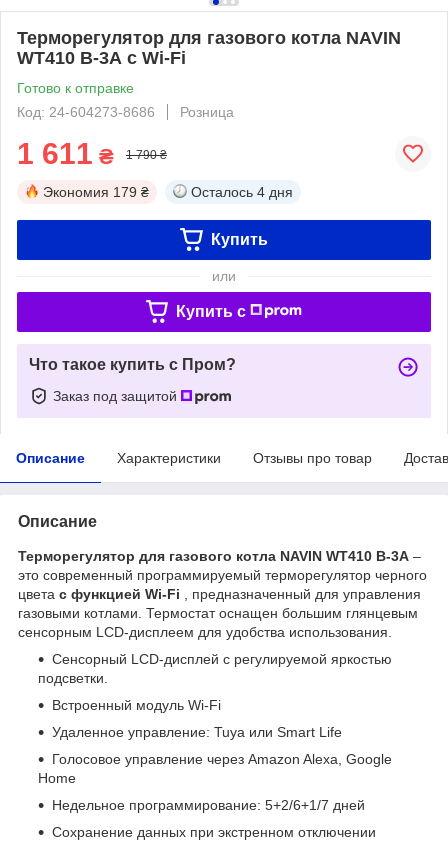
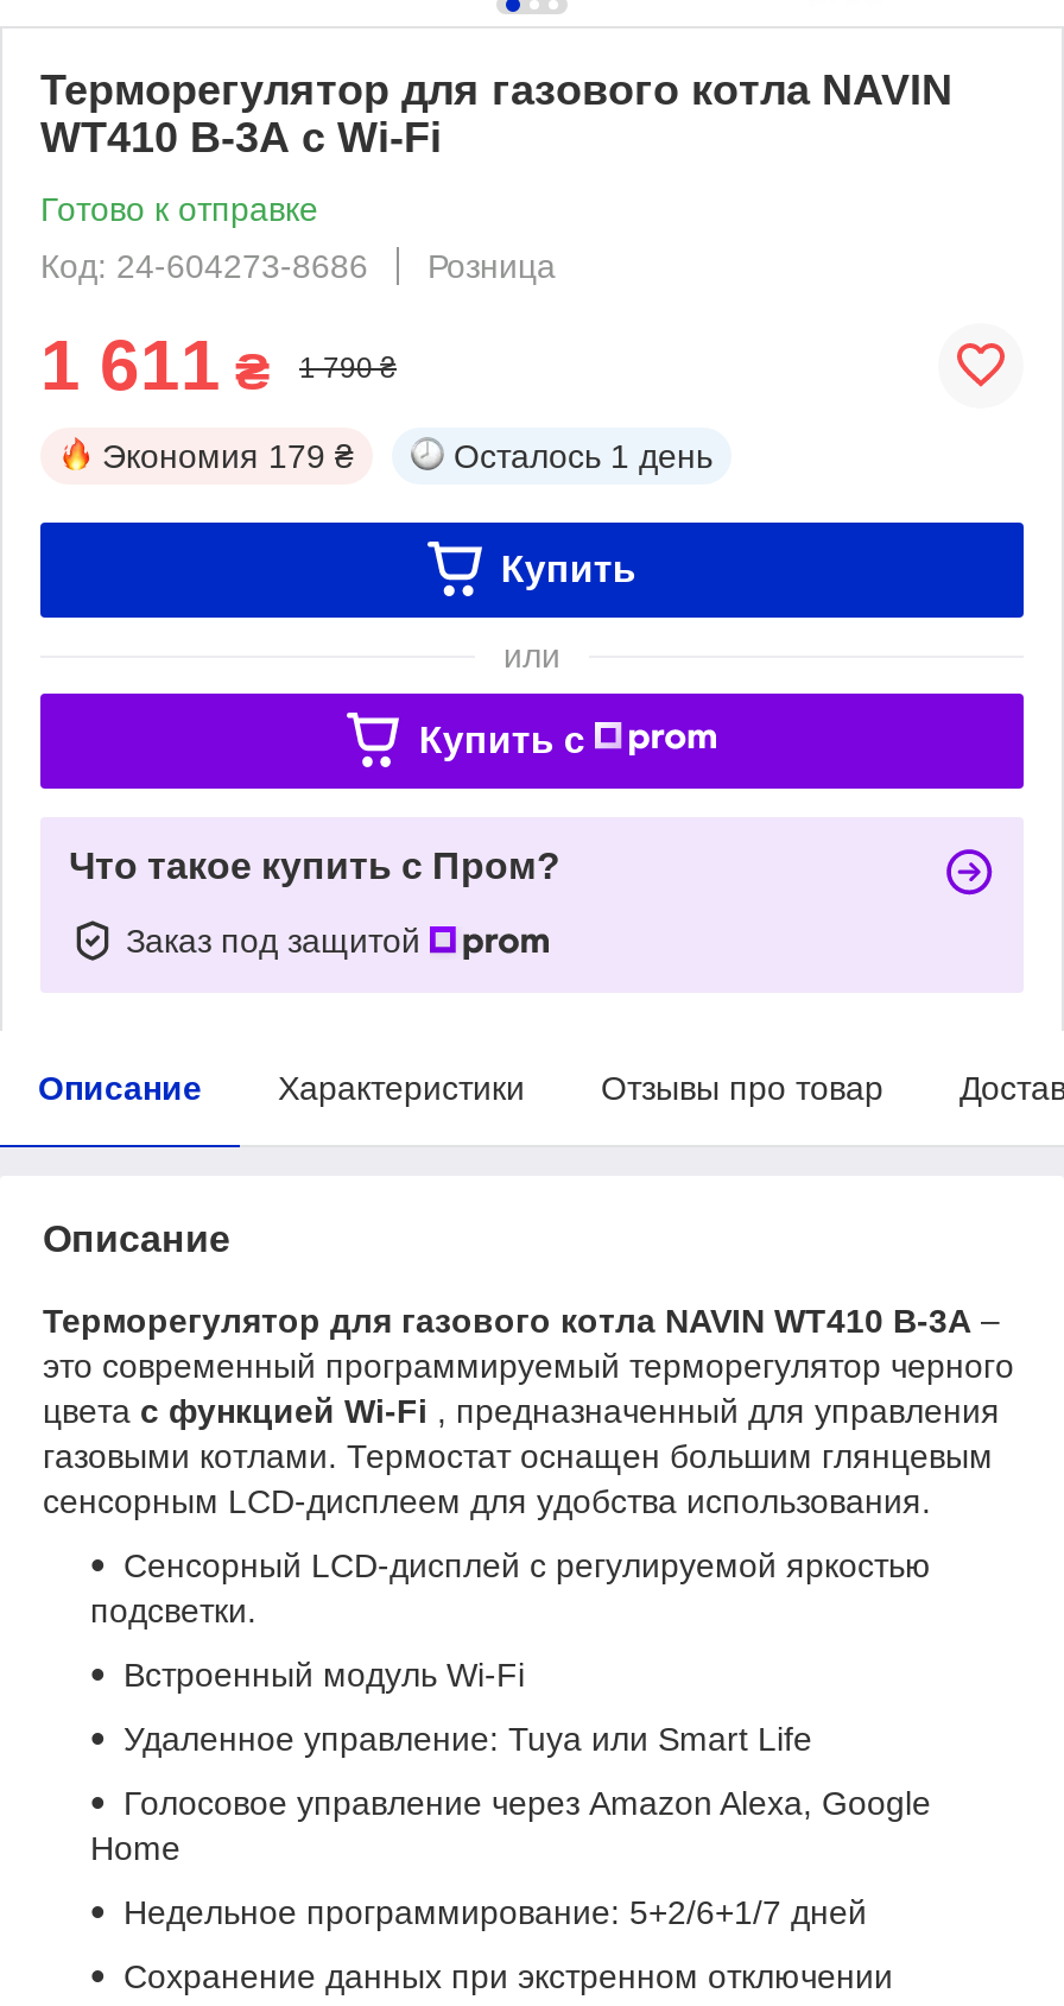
[191,184,293,200] Осталось 4 дня -> [454,437,712,475] Осталось 1 день

